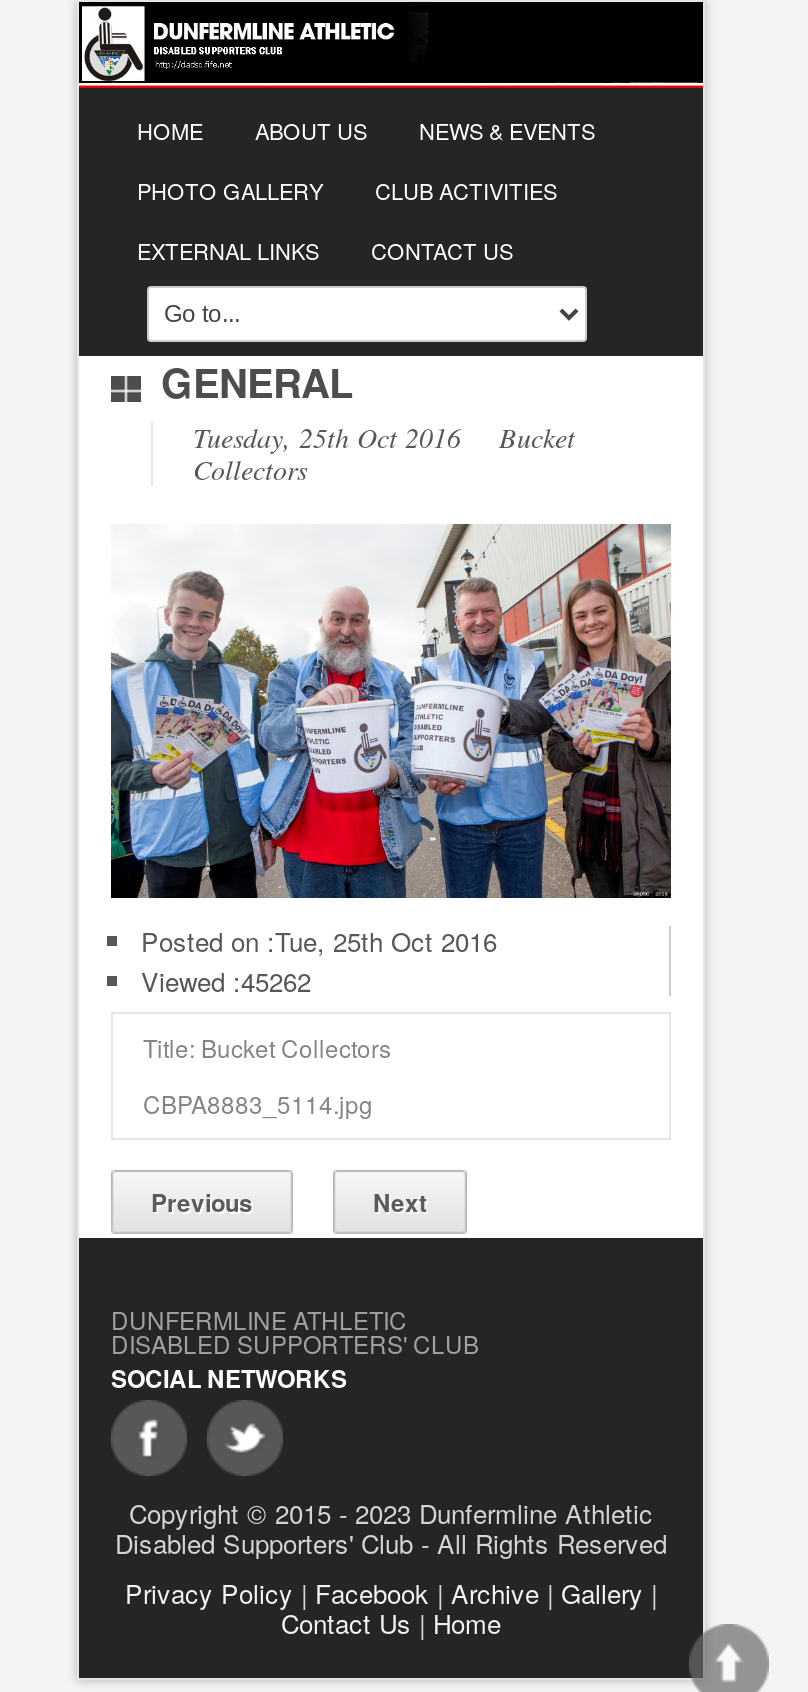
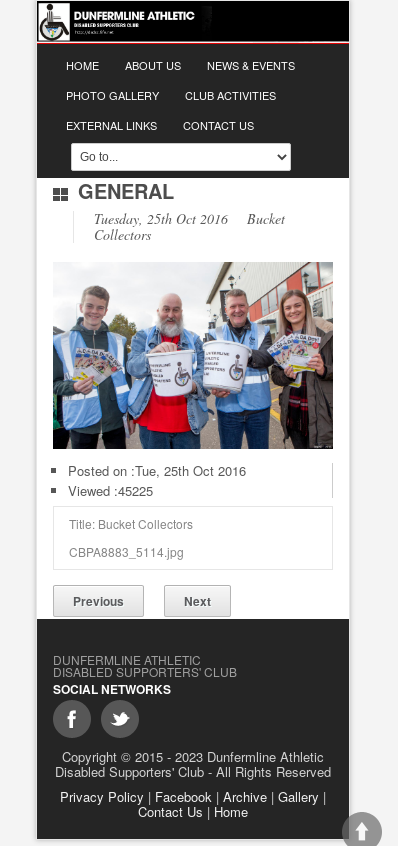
[141,962,311,1000] Viewed :45262 -> [68,481,153,500] Viewed :45225

